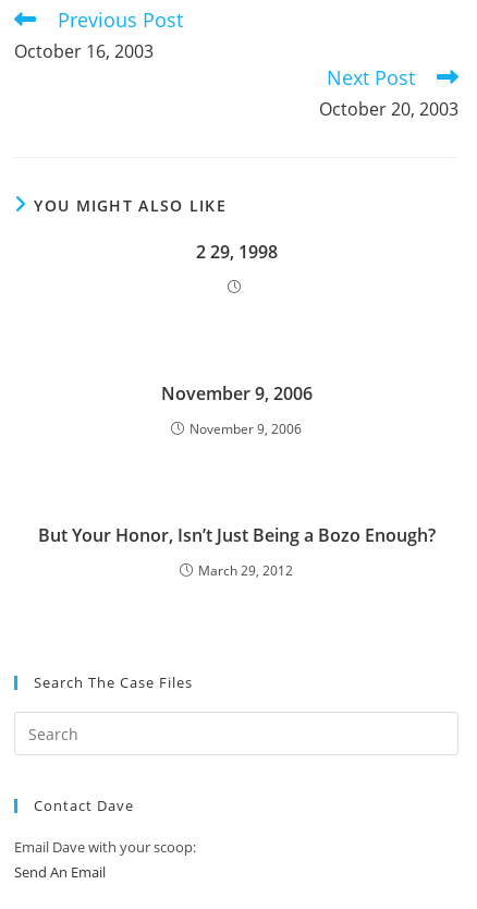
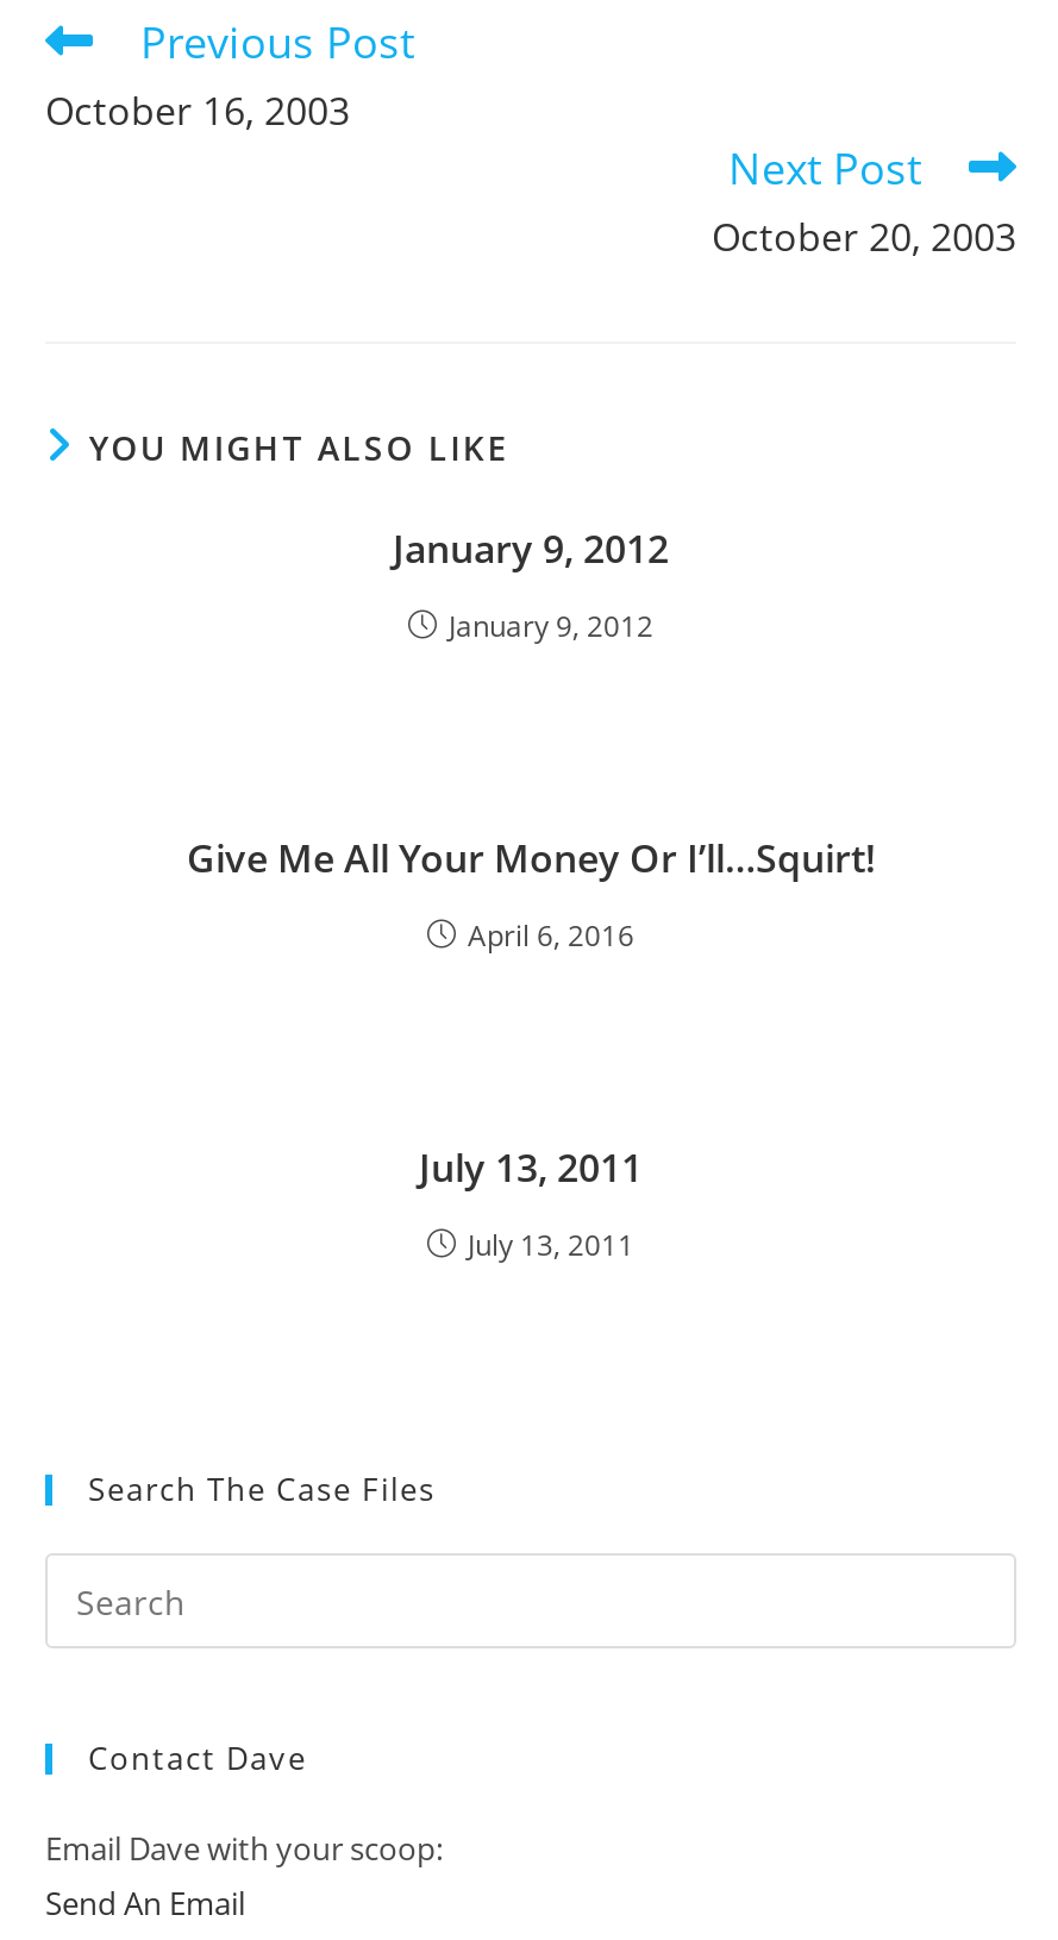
[195,240,277,264] 2 29, 1998 -> [393,523,669,647] January 9, 2012 | January 9, 2012
[161,382,312,439] November 9, 2006 | November 9, 2006 -> [187,833,875,957] Give Me All Your Money Or I’ll…Squirt! | April 6, 2016
[38,524,435,580] But Your Honor, Isn’t Just Being a Bozo Enough? | March 29, 2012 -> [419,1142,643,1266] July 13, 2011 | July 13, 2011

